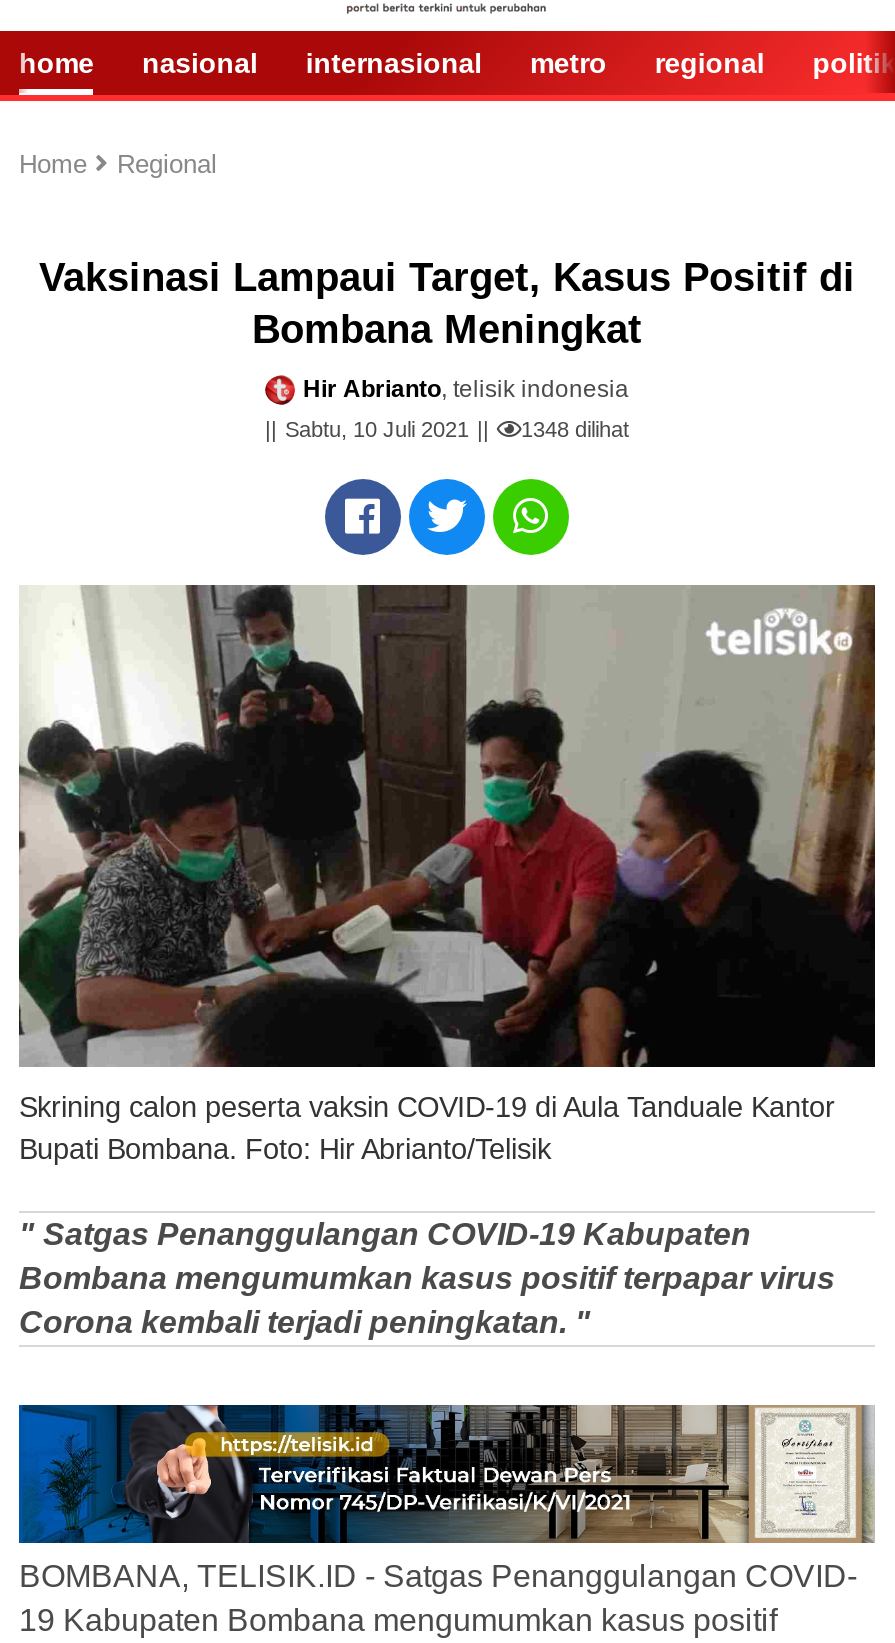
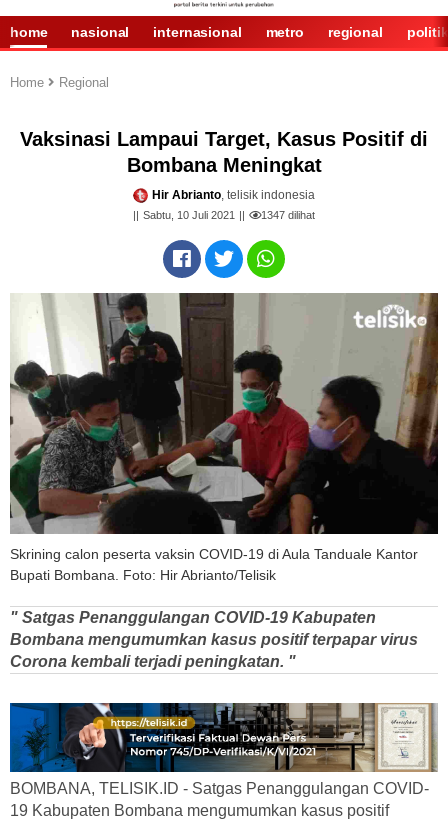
[521,418,629,442] 1348 dilihat -> [261,209,315,221] 1347 dilihat

